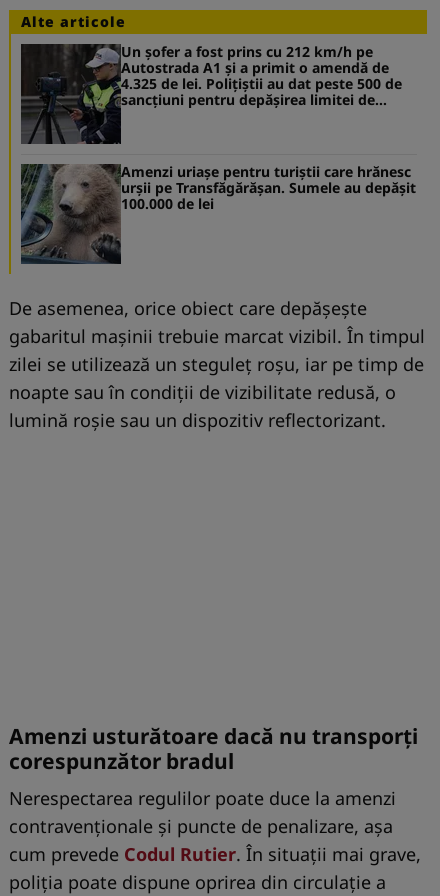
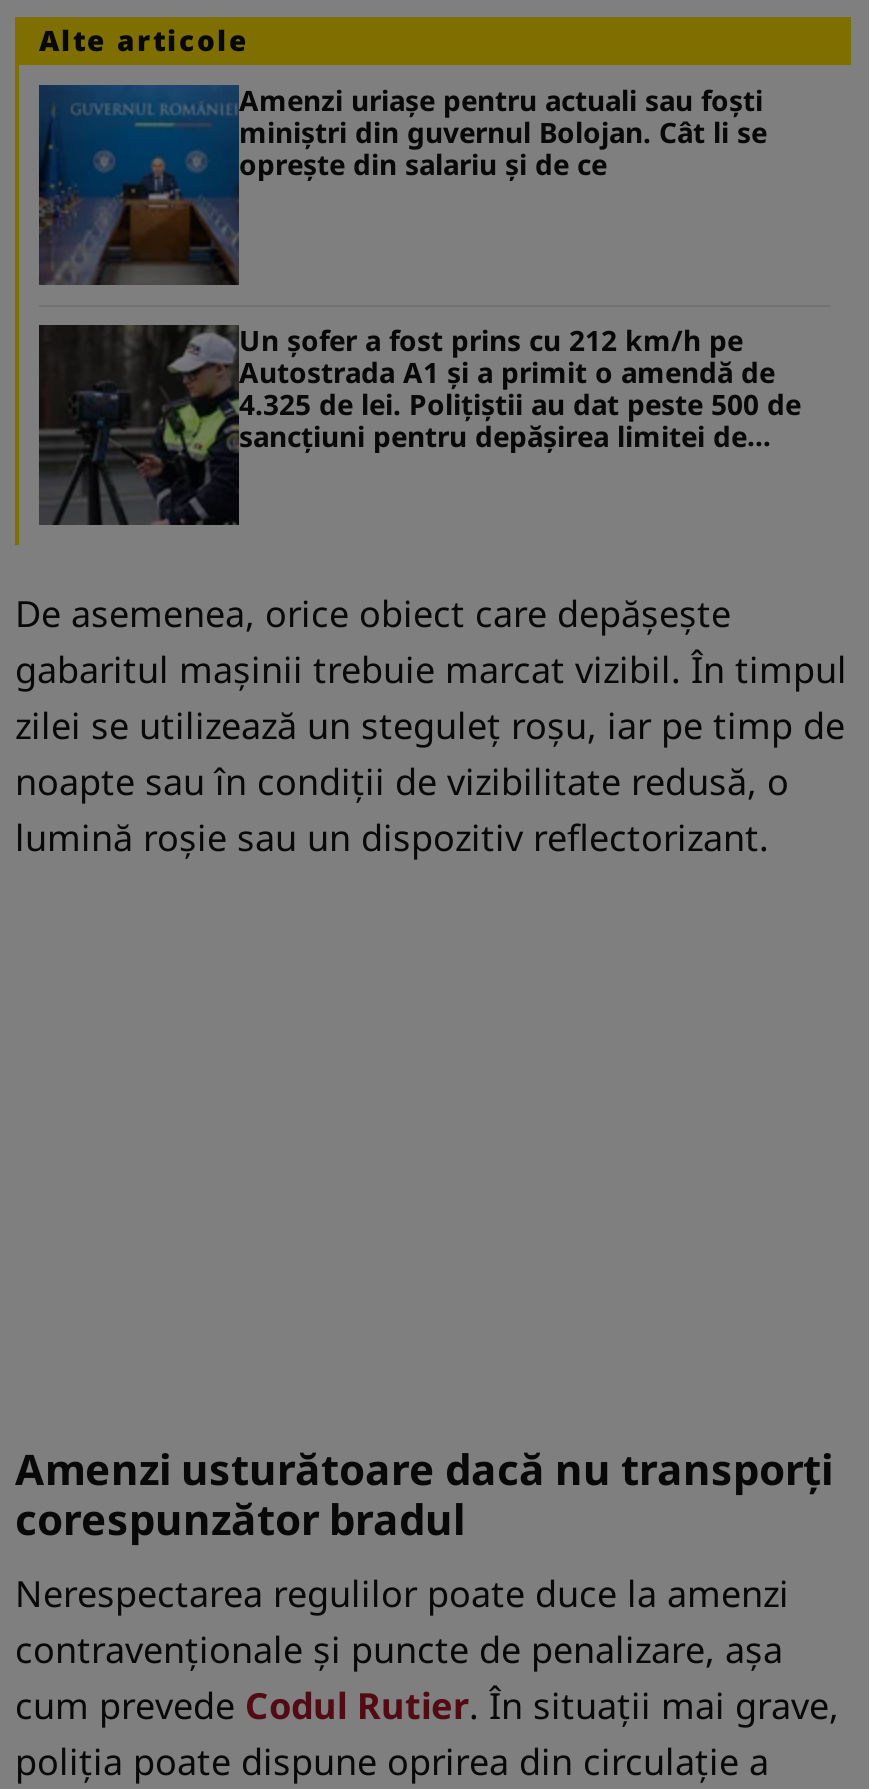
none -> [37,80,767,285] [image] | Amenzi uriașe pentru actuali sau foști | miniștri din guvernul Bolojan. Cât li se | oprește din salariu și de ce
moved [20,42,402,146] -> [37,320,801,529]: [image] | Un șofer a fost prins cu 212 km/h pe | Autostrada A1 și a primit o amendă de | 4.325 de lei. Polițiștii au dat peste 500 de | sancțiuni pentru depășirea limitei de
[21,162,416,265] [image] | Amenzi uriașe pentru turiștii care hrănesc | urșii pe Transfăgărășan. Sumele au depășit | 100.000 de lei -> none

